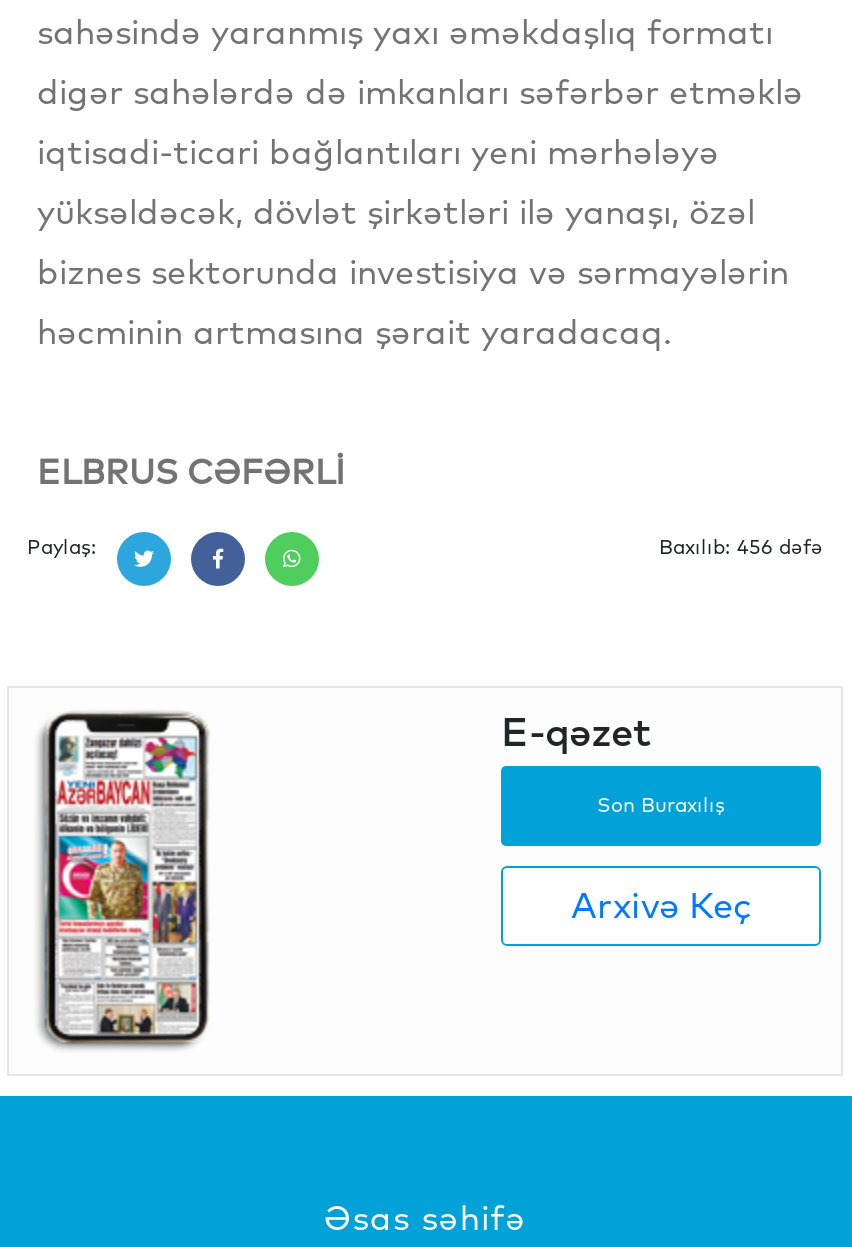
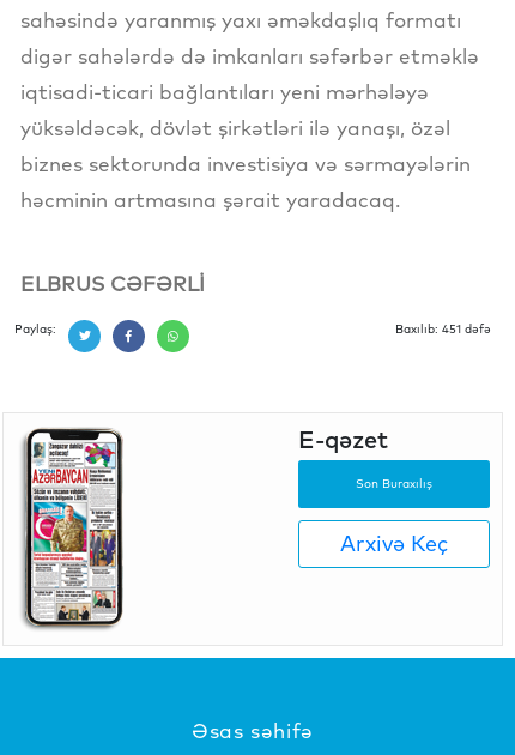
[659,534,823,560] Baxılıb: 456 dəfə -> [395,321,491,337] Baxılıb: 451 dəfə

